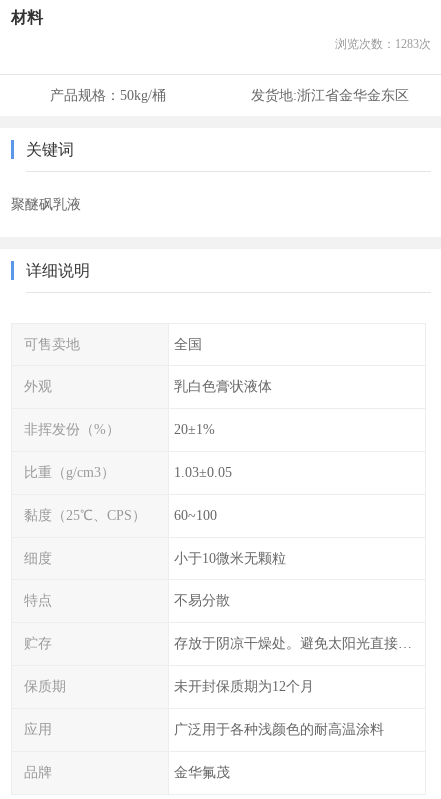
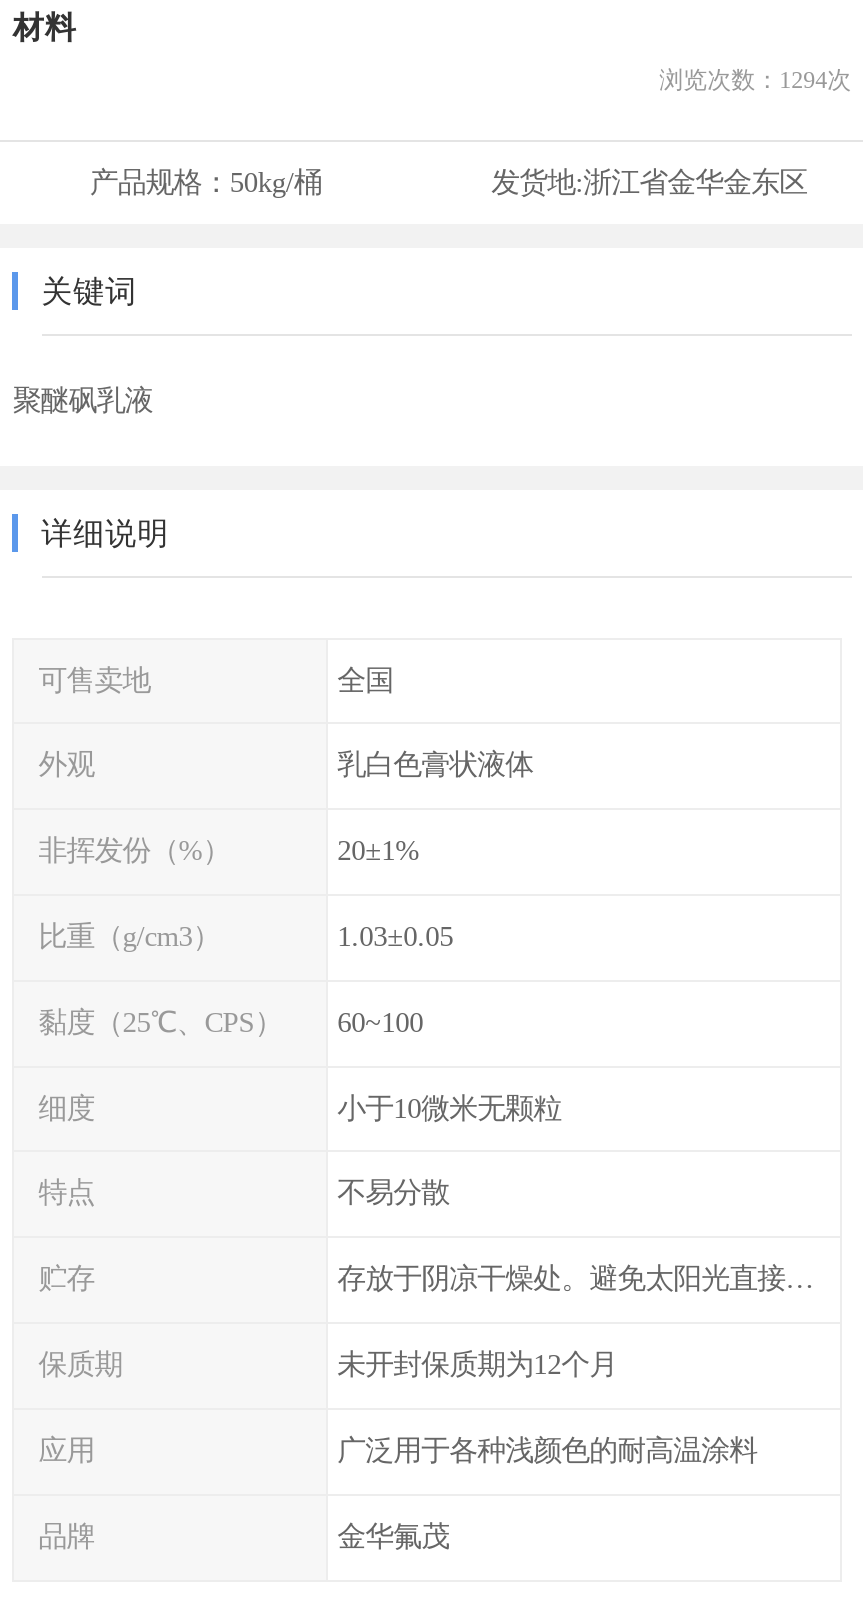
[335,37,431,51] 浏览次数：1283次 -> [659,65,851,93] 浏览次数：1294次

